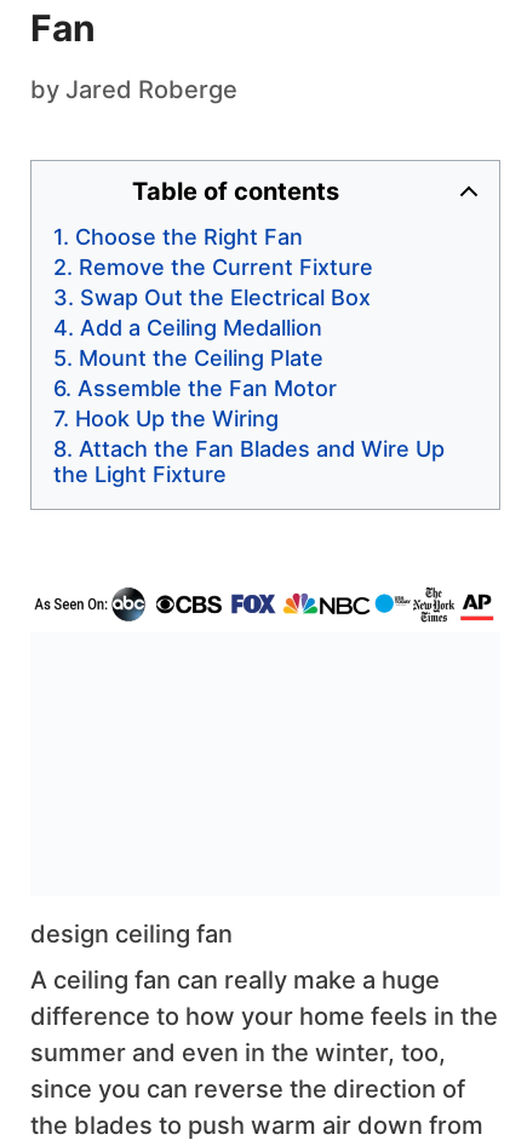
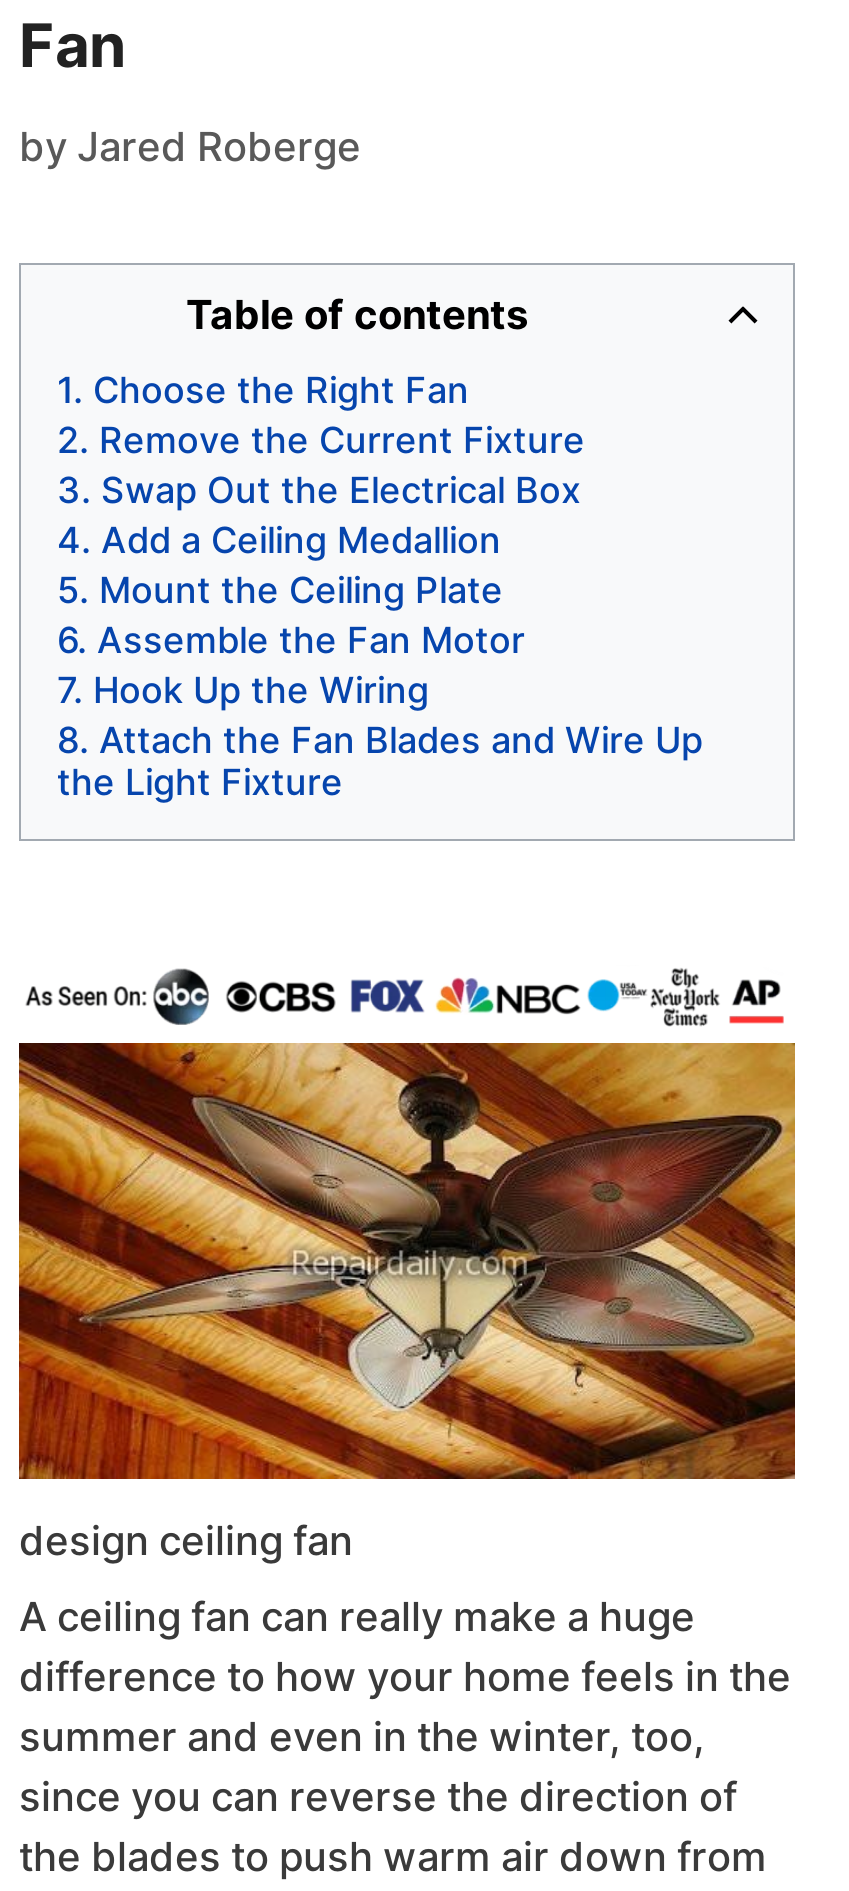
none -> [17,1041,797,1481] [image]

